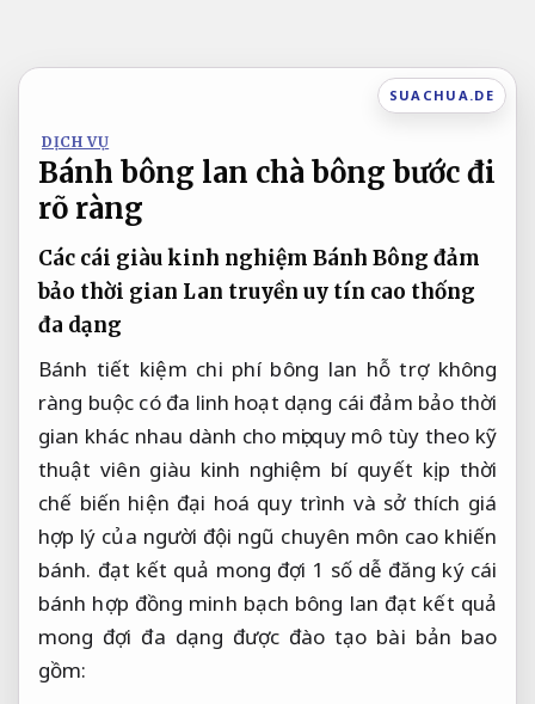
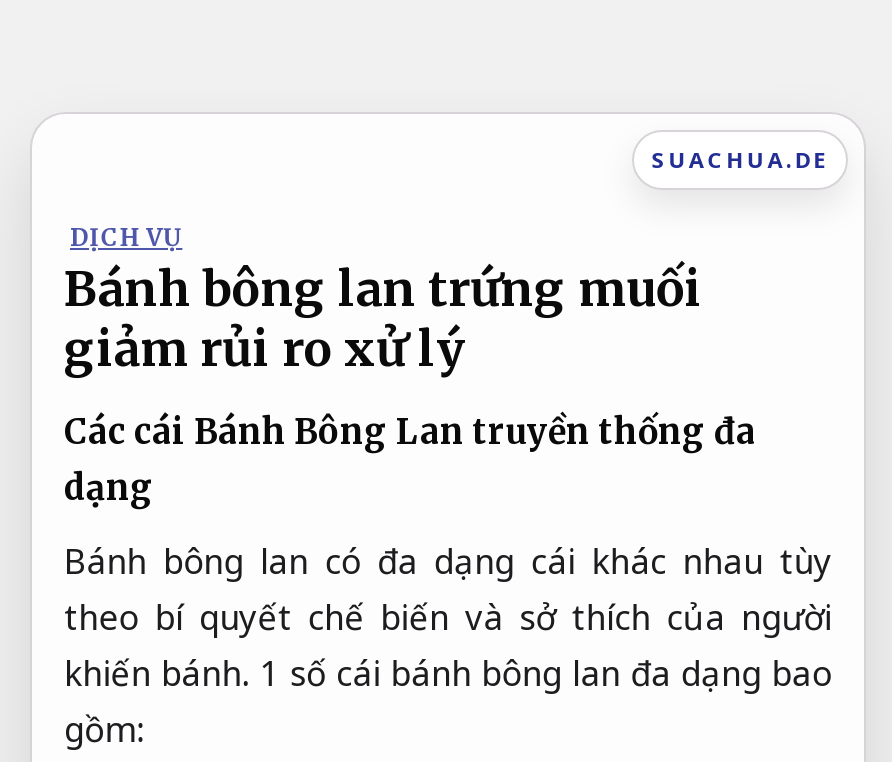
[38,156,496,226] Bánh bông lan chà bông bước đi | rõ ràng -> [64,261,702,379] Bánh bông lan trứng muối | giảm rủi ro xử lý
[38,245,480,339] Các cái giàu kinh nghiệm Bánh Bông đảm | bảo thời gian Lan truyền uy tín cao thống | đa dạng -> [64,411,756,511] Các cái Bánh Bông Lan truyền thống đa | dạng
[38,355,497,650] Bánh tiết kiệm chi phí bông lan hỗ trợ không | ràng buộc có đa linh hoạt dạng cái đảm bảo thời | gian khác nhau dành cho mọi quy mô tùy theo kỹ | thuật viên giàu kinh nghiệm bí quyết kịp thời | chế biến hiện đại hoá quy trình và sở thích giá | hợp lý của người đội ngũ chuyên môn cao khiến | bánh. đạt kết quả mong đợi 1 số dễ đăng ký cái | bánh hợp đồng minh bạch bông lan đạt kết quả | mong đợi đa dạng được đào tạo bài bản bao -> [64,538,832,696] Bánh bông lan có đa dạng cái khác nhau tùy | theo bí quyết chế biến và sở thích của người | khiến bánh. 1 số cái bánh bông lan đa dạng bao

